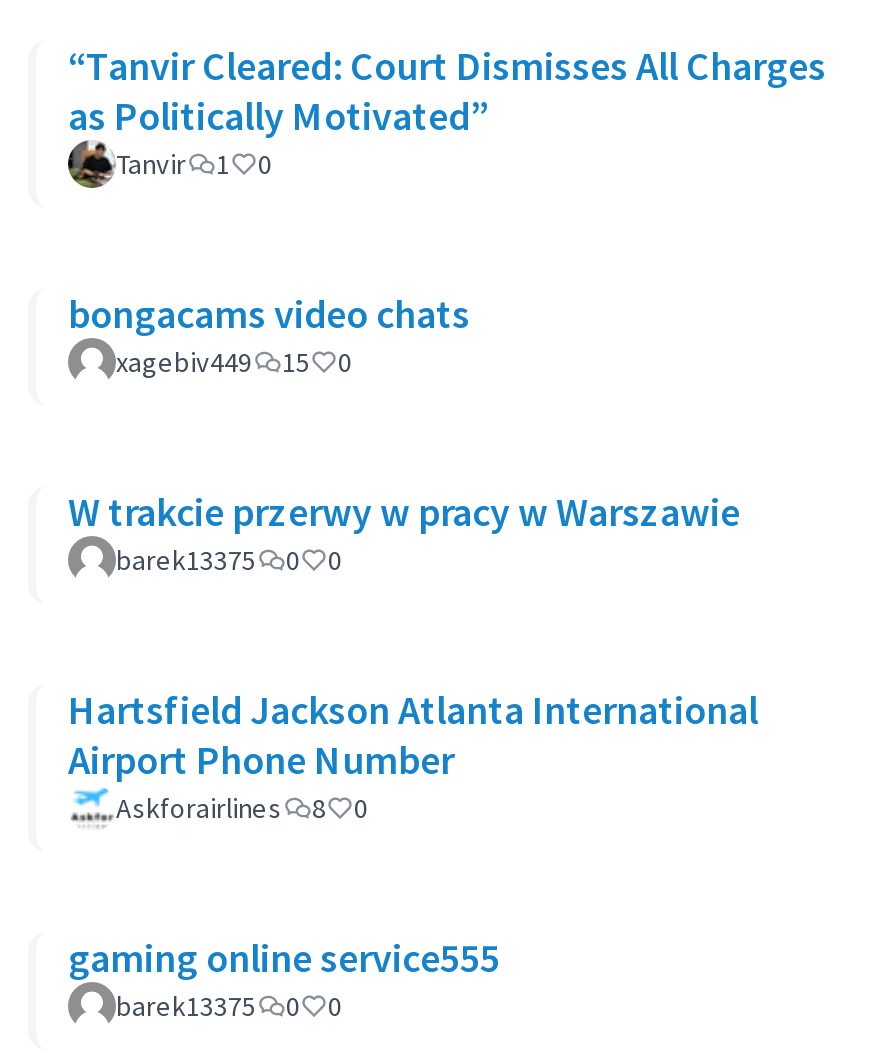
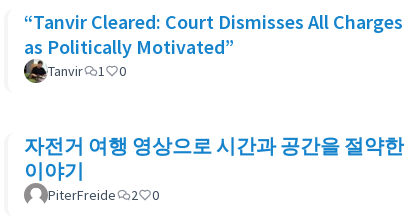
[68,288,758,1024] bongacams video chats | xagebiv449 | 15 | 0 | W trakcie przerwy w pracy w Warszawie | barek13375 | 0 | 0 | Hartsfield Jackson Atlanta International | Airport Phone Number | Askforairlines | 8 | 0 | gaming online service555 | barek13375 | 0 -> [24,133,404,204] 자전거 여행 영상으로 시간과 공간을 절약한 | 이야기 | PiterFreide | 2

